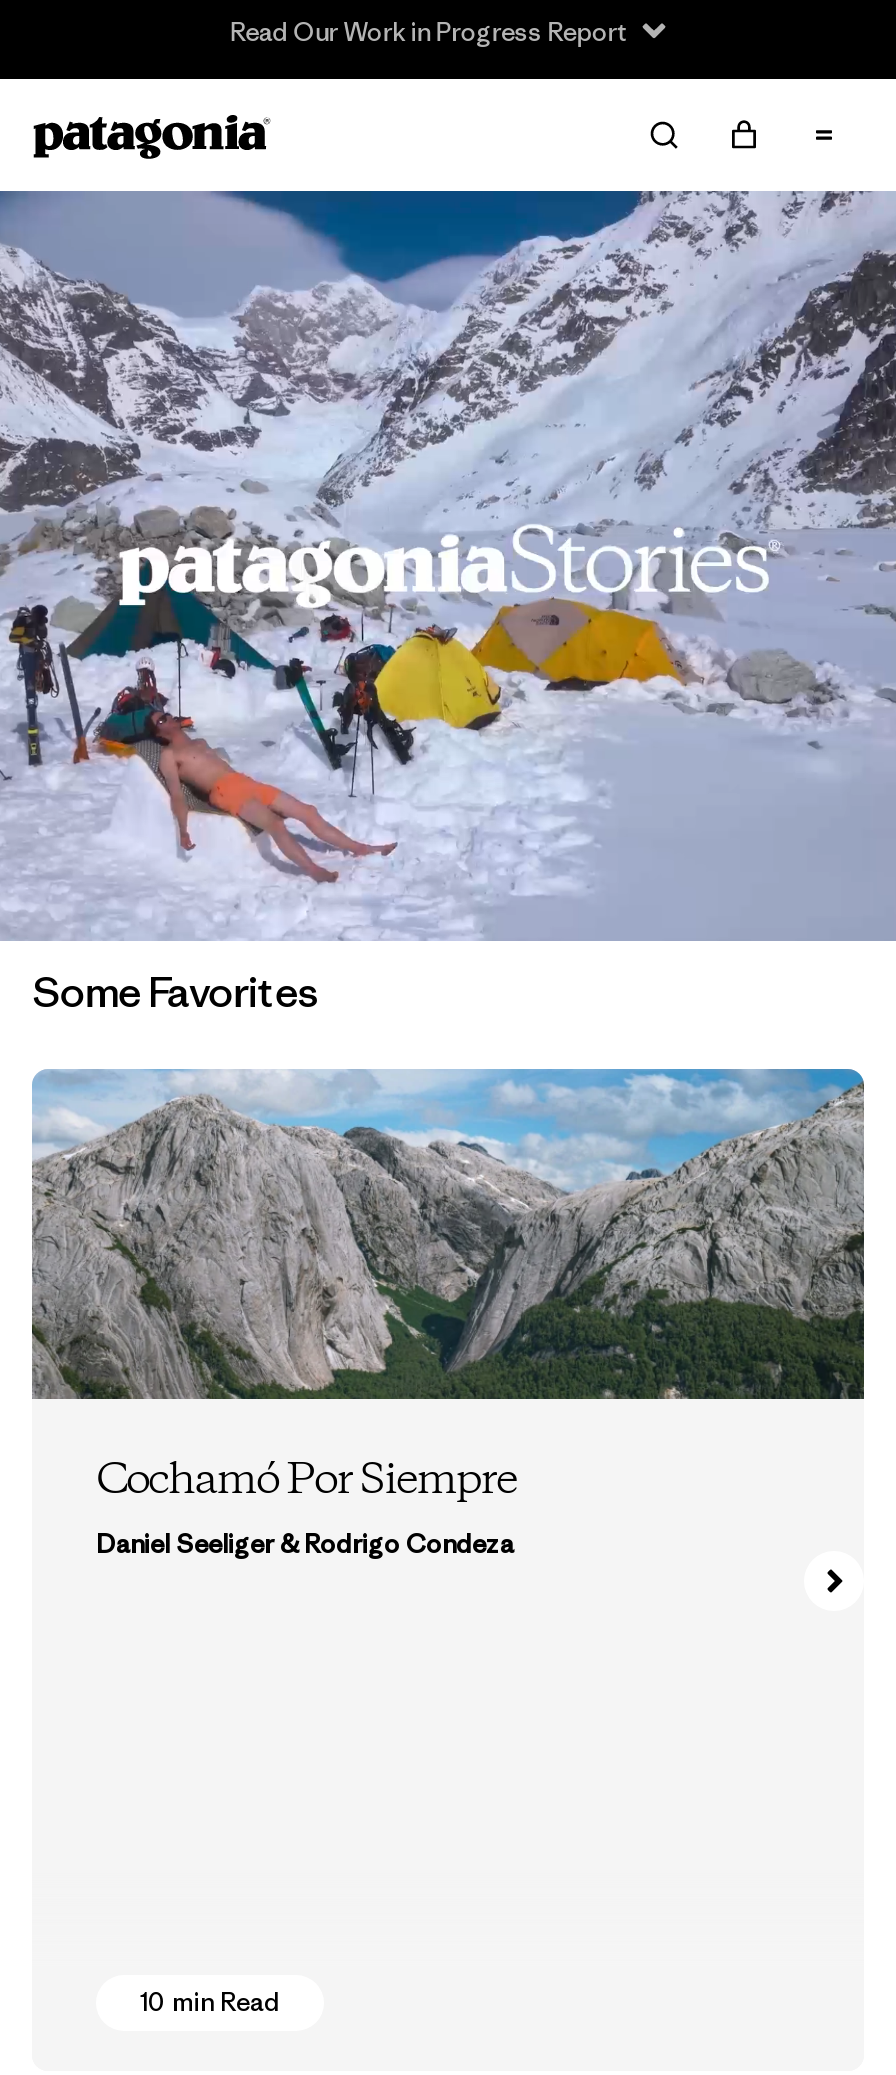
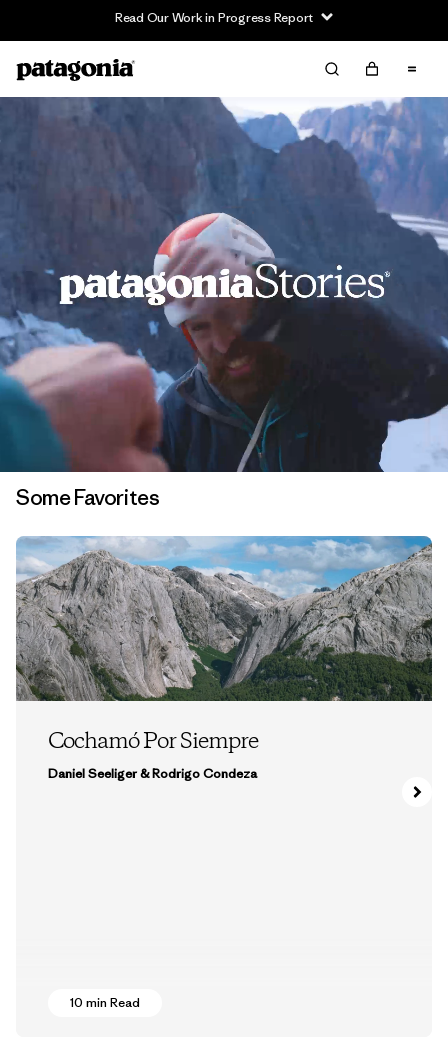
[6,189,890,941] [image] -> [3,97,445,473] [image]

